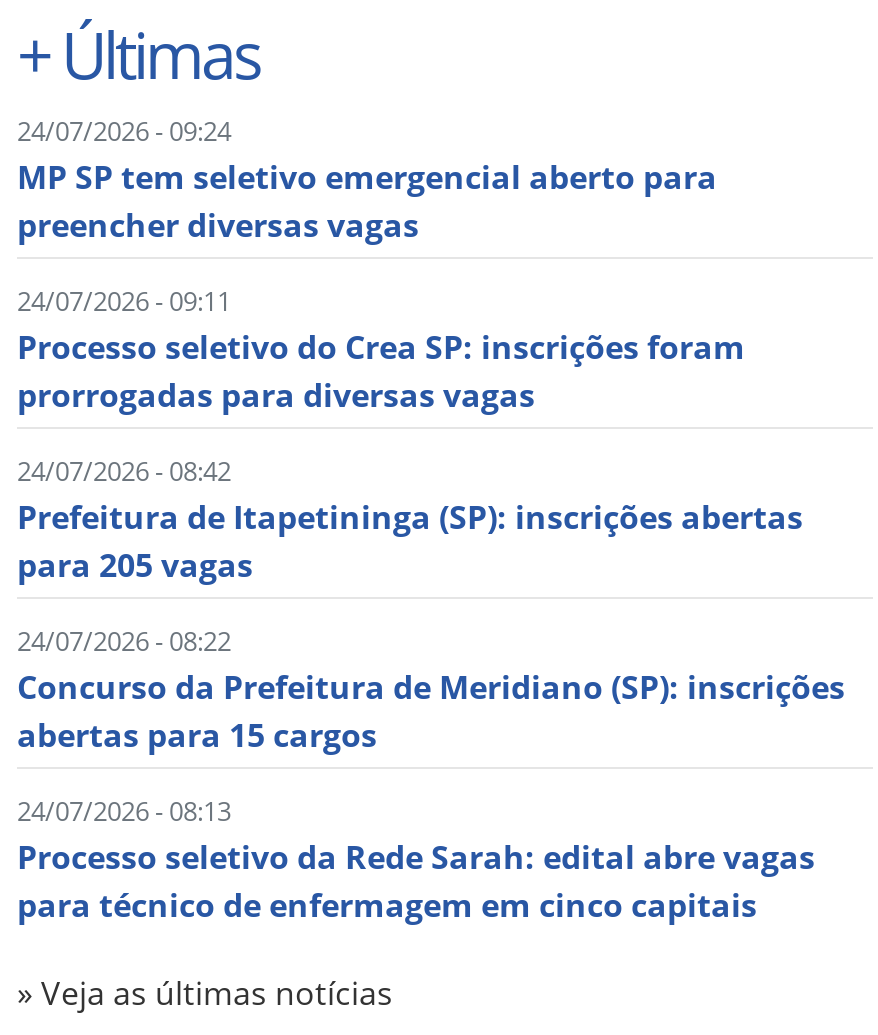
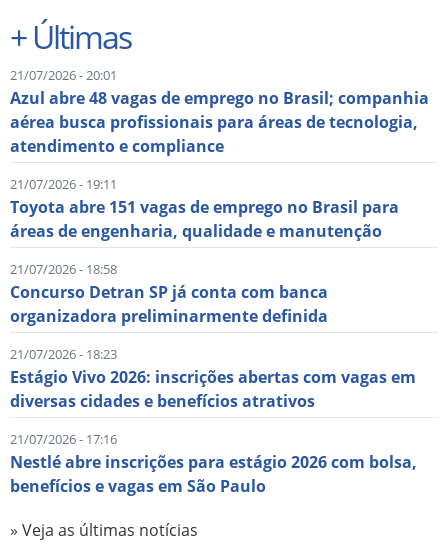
[17,113,717,247] 24/07/2026 - 09:24 | MP SP tem seletivo emergencial aberto para | preencher diversas vagas -> [10,66,429,157] 21/07/2026 - 20:01 | Azul abre 48 vagas de emprego no Brasil; companhia | aérea busca profissionais para áreas de tecnologia, | atendimento e compliance
[17,283,745,417] 24/07/2026 - 09:11 | Processo seletivo do Crea SP: inscrições foram | prorrogadas para diversas vagas -> [10,175,399,242] 21/07/2026 - 19:11 | Toyota abre 151 vagas de emprego no Brasil para | áreas de engenharia, qualidade e manutenção
[17,453,803,587] 24/07/2026 - 08:42 | Prefeitura de Itapetininga (SP): inscrições abertas | para 205 vagas -> [10,260,328,327] 21/07/2026 - 18:58 | Concurso Detran SP já conta com banca | organizadora preliminarmente definida
[17,623,845,757] 24/07/2026 - 08:22 | Concurso da Prefeitura de Meridiano (SP): inscrições | abertas para 15 cargos -> [10,345,416,412] 21/07/2026 - 18:23 | Estágio Vivo 2026: inscrições abertas com vagas em | diversas cidades e benefícios atrativos
[17,793,815,927] 24/07/2026 - 08:13 | Processo seletivo da Rede Sarah: edital abre vagas | para técnico de enfermagem em cinco capitais -> [10,430,417,497] 21/07/2026 - 17:16 | Nestlé abre inscrições para estágio 2026 com bolsa, | benefícios e vagas em São Paulo

